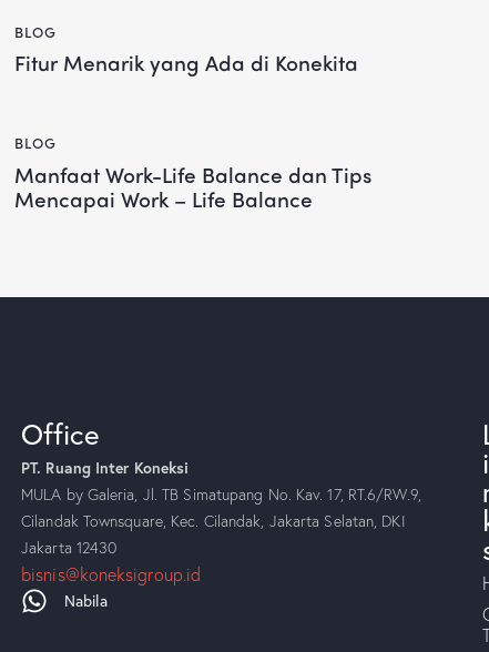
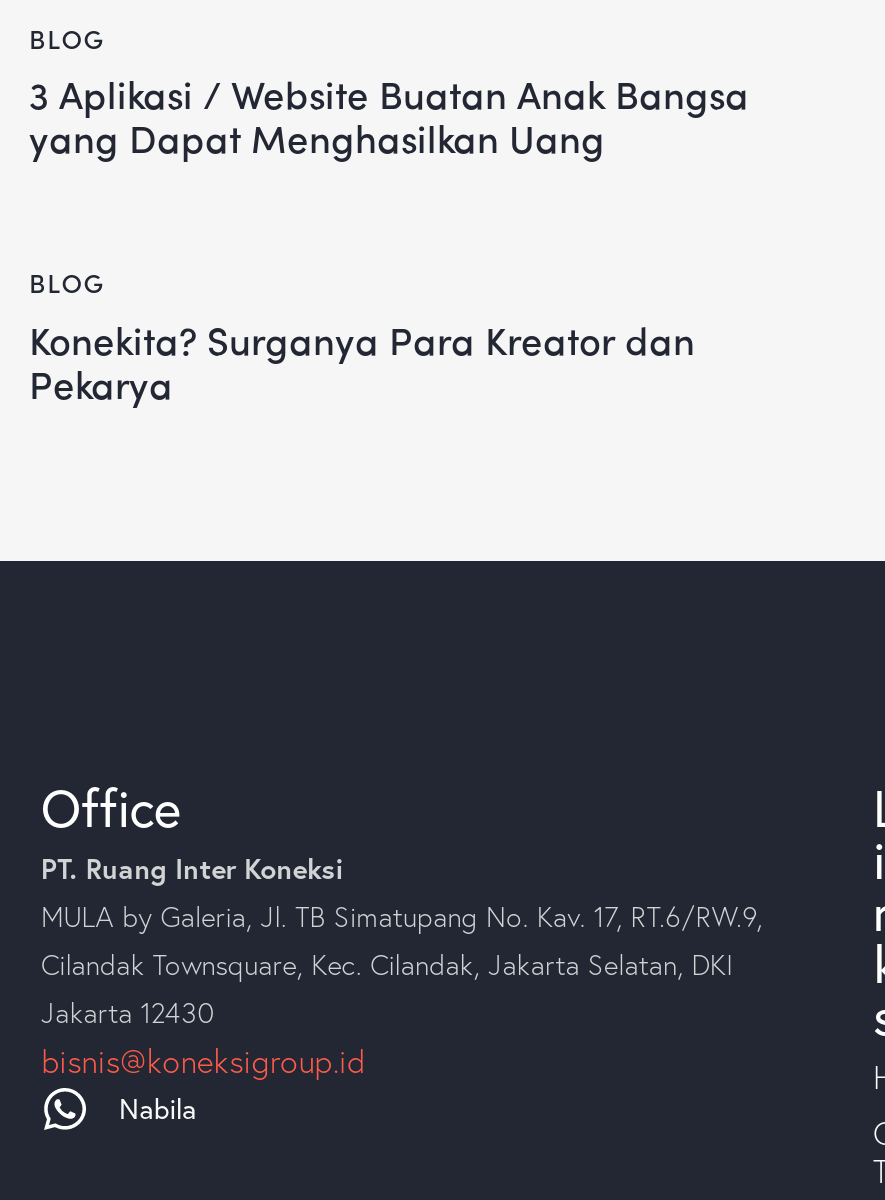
[14,47,358,78] Fitur Menarik yang Ada di Konekita -> [29,66,749,166] 3 Aplikasi / Website Buatan Anak Bangsa | yang Dapat Menghasilkan Uang
[14,158,371,214] Manfaat Work-Life Balance dan Tips | Mencapai Work – Life Balance -> [29,311,695,411] Konekita? Surganya Para Kreator dan | Pekarya

